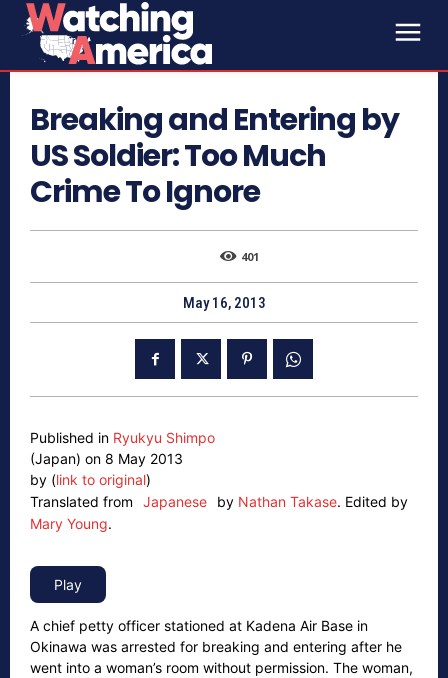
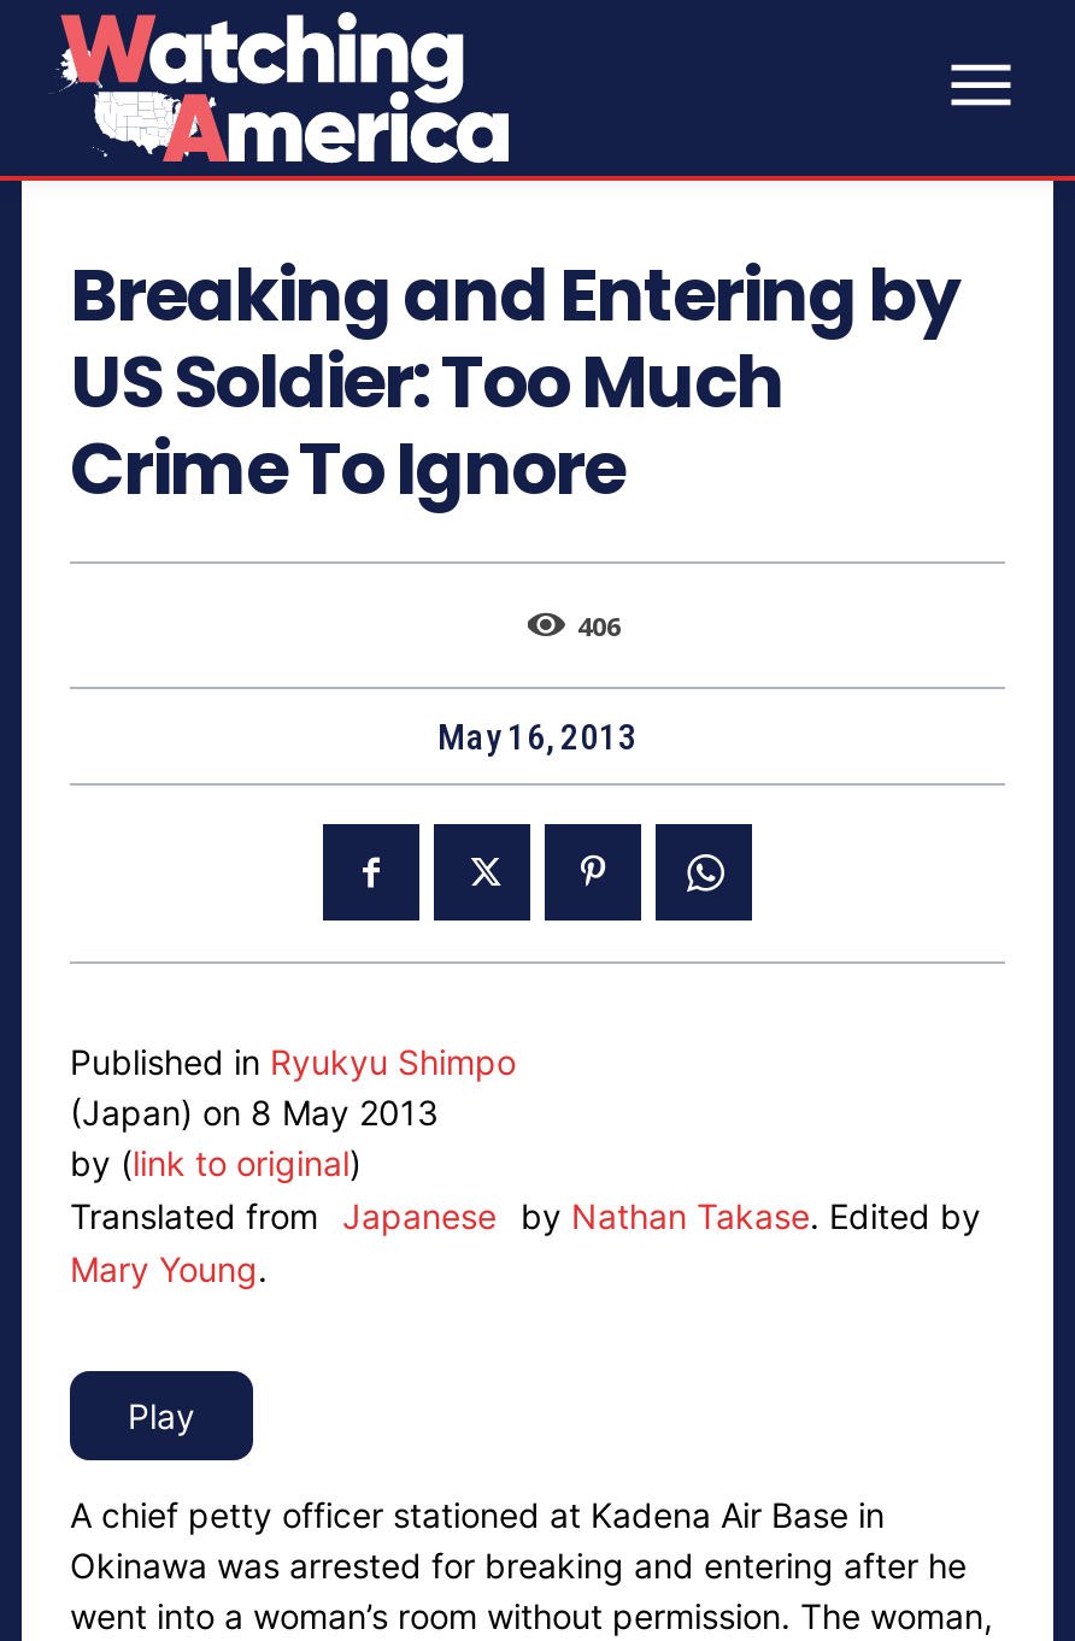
[240,249,258,264] 401 -> [577,607,621,643] 406

